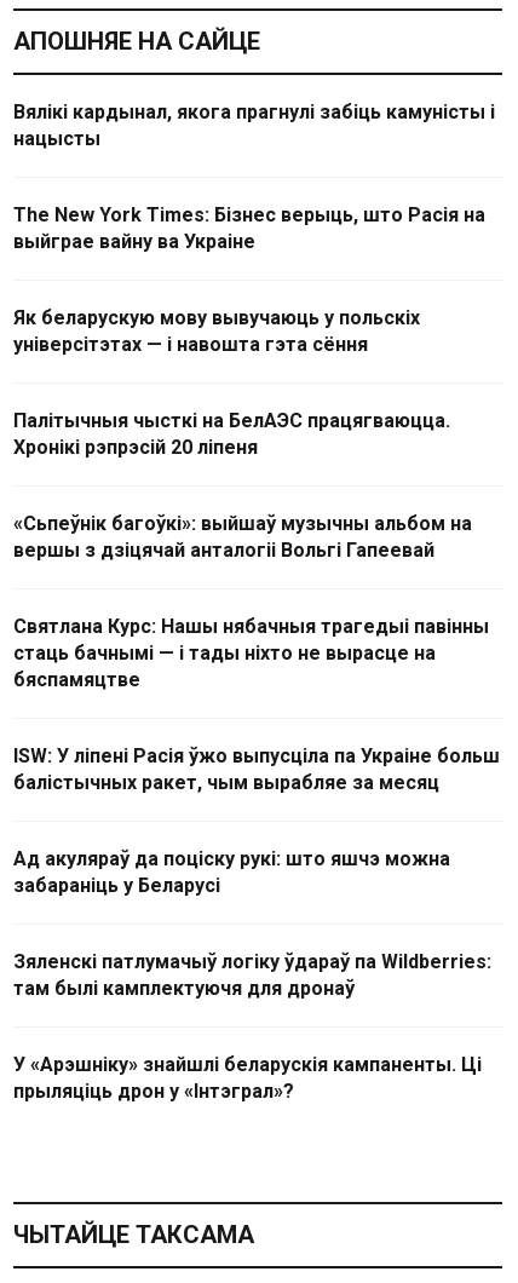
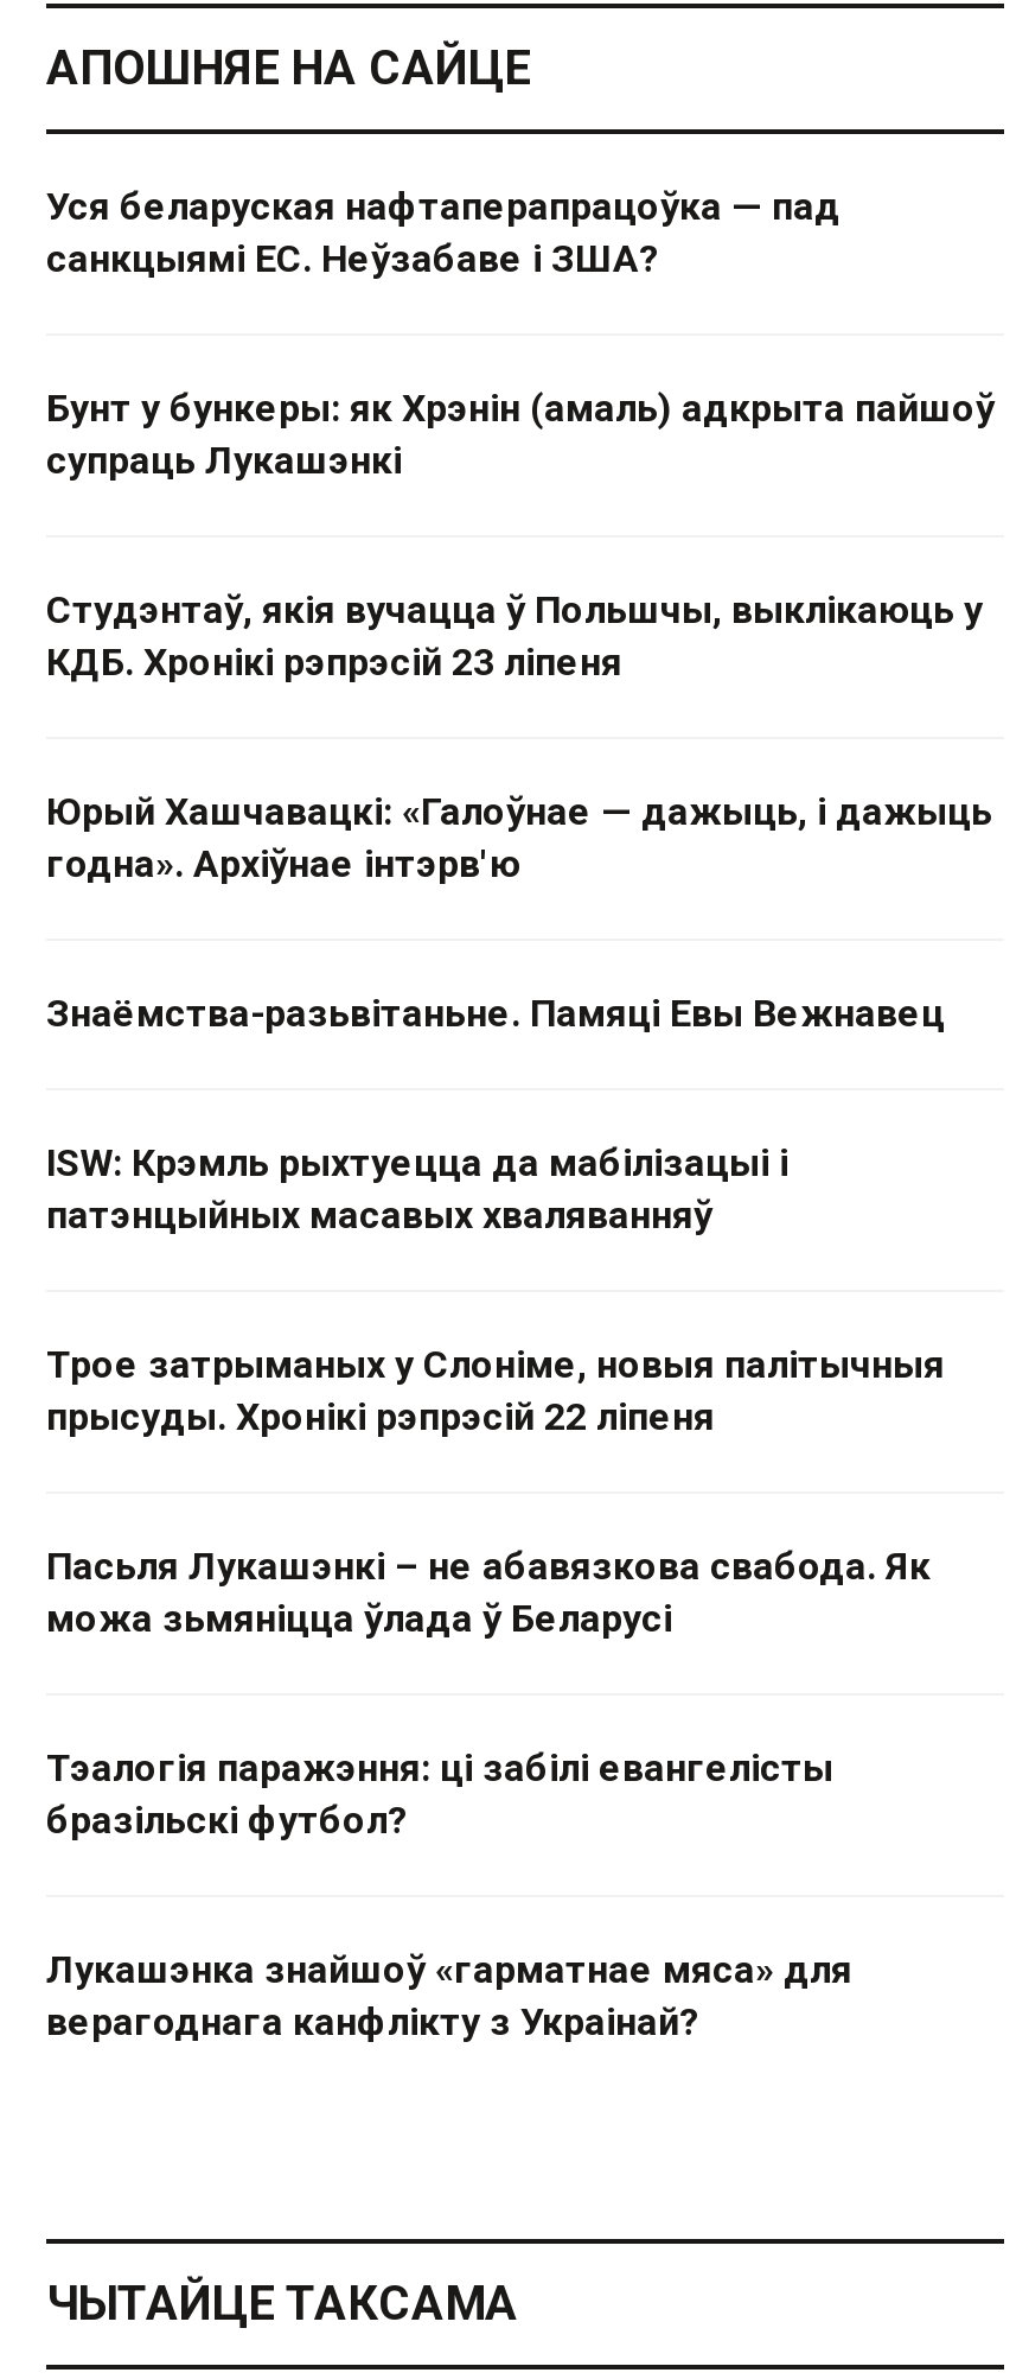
[13,100,495,150] Вялікі кардынал, якога прагнулі забіць камуністы і | нацысты -> [46,184,841,281] Уся беларуская нафтаперапрацоўка — пад | санкцыямі ЕС. Неўзабаве і ЗША?
[13,203,485,253] The New York Times: Бізнес верыць, што Расія на | выйграе вайну ва Украіне -> [46,386,995,483] Бунт у бункеры: як Хрэнін (амаль) адкрыта пайшоў | супраць Лукашэнкі
[13,306,420,356] Як беларускую мову вывучаюць у польскіх | універсітэтах — і навошта гэта сёння -> [46,587,983,685] Студэнтаў, якія вучацца ў Польшчы, выклікаюць у | КДБ. Хронікі рэпрэсій 23 ліпеня
[13,409,450,459] Палітычныя чысткі на БелАЭС працягваюцца. | Хронікі рэпрэсій 20 ліпеня -> [46,789,992,886] Юрый Хашчавацкі: «Галоўнае — дажыць, і дажыць | годна». Архіўнае інтэрв'ю
[13,512,472,562] «Сьпеўнік багоўкі»: выйшаў музычны альбом на | вершы з дзіцячай анталогіі Вольгі Гапеевай -> [46,991,945,1036] Знаёмства-разьвітаньне. Памяці Евы Вежнавец
[13,615,489,691] Святлана Курс: Нашы нябачныя трагедыі павінны | стаць бачнымі — і тады ніхто не вырасце на | бяспамяцтве -> [46,1140,788,1238] ISW: Крэмль рыхтуецца да мабілізацыі і | патэнцыйных масавых хваляванняў
[13,744,500,794] ISW: У ліпені Расія ўжо выпусціла па Украіне больш | балістычных ракет, чым вырабляе за месяц -> [46,1342,945,1439] Трое затрыманых у Слоніме, новыя палітычныя | прысуды. Хронікі рэпрэсій 22 ліпеня
[13,847,450,897] Ад акуляраў да поціску рукі: што яшчэ можна | забараніць у Беларусі -> [46,1544,931,1641] Пасьля Лукашэнкі – не абавязкова свабода. Як | можа зьмяніцца ўлада ў Беларусі
[13,950,491,1000] Зяленскі патлумачыў логіку ўдараў па Wildberries: | там былі камплектуючя для дронаў -> [46,1745,833,1843] Тэалогія паражэння: ці забілі евангелісты | бразільскі футбол?
[13,1053,482,1103] У «Арэшніку» знайшлі беларускія кампаненты. Ці | прыляціць дрон у «Інтэграл»? -> [46,1947,852,2044] Лукашэнка знайшоў «гарматнае мяса» для | верагоднага канфлікту з Украінай?

